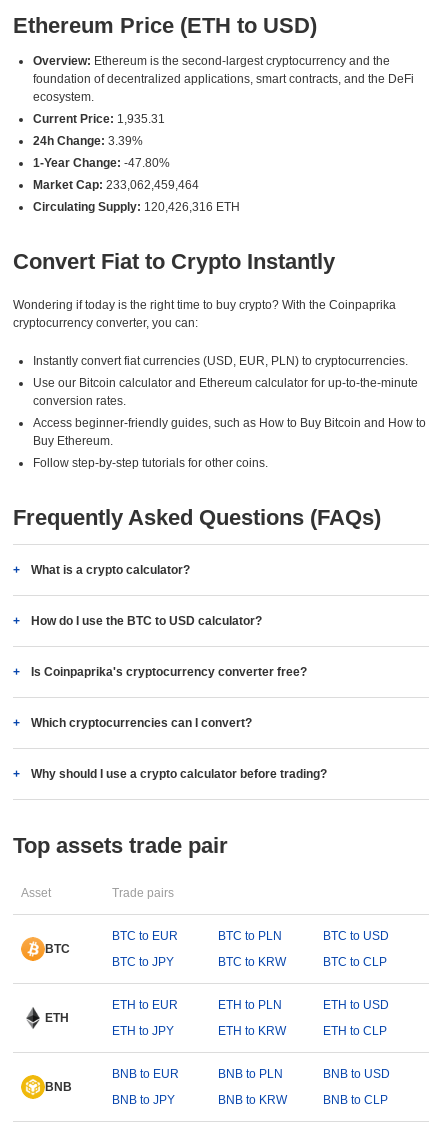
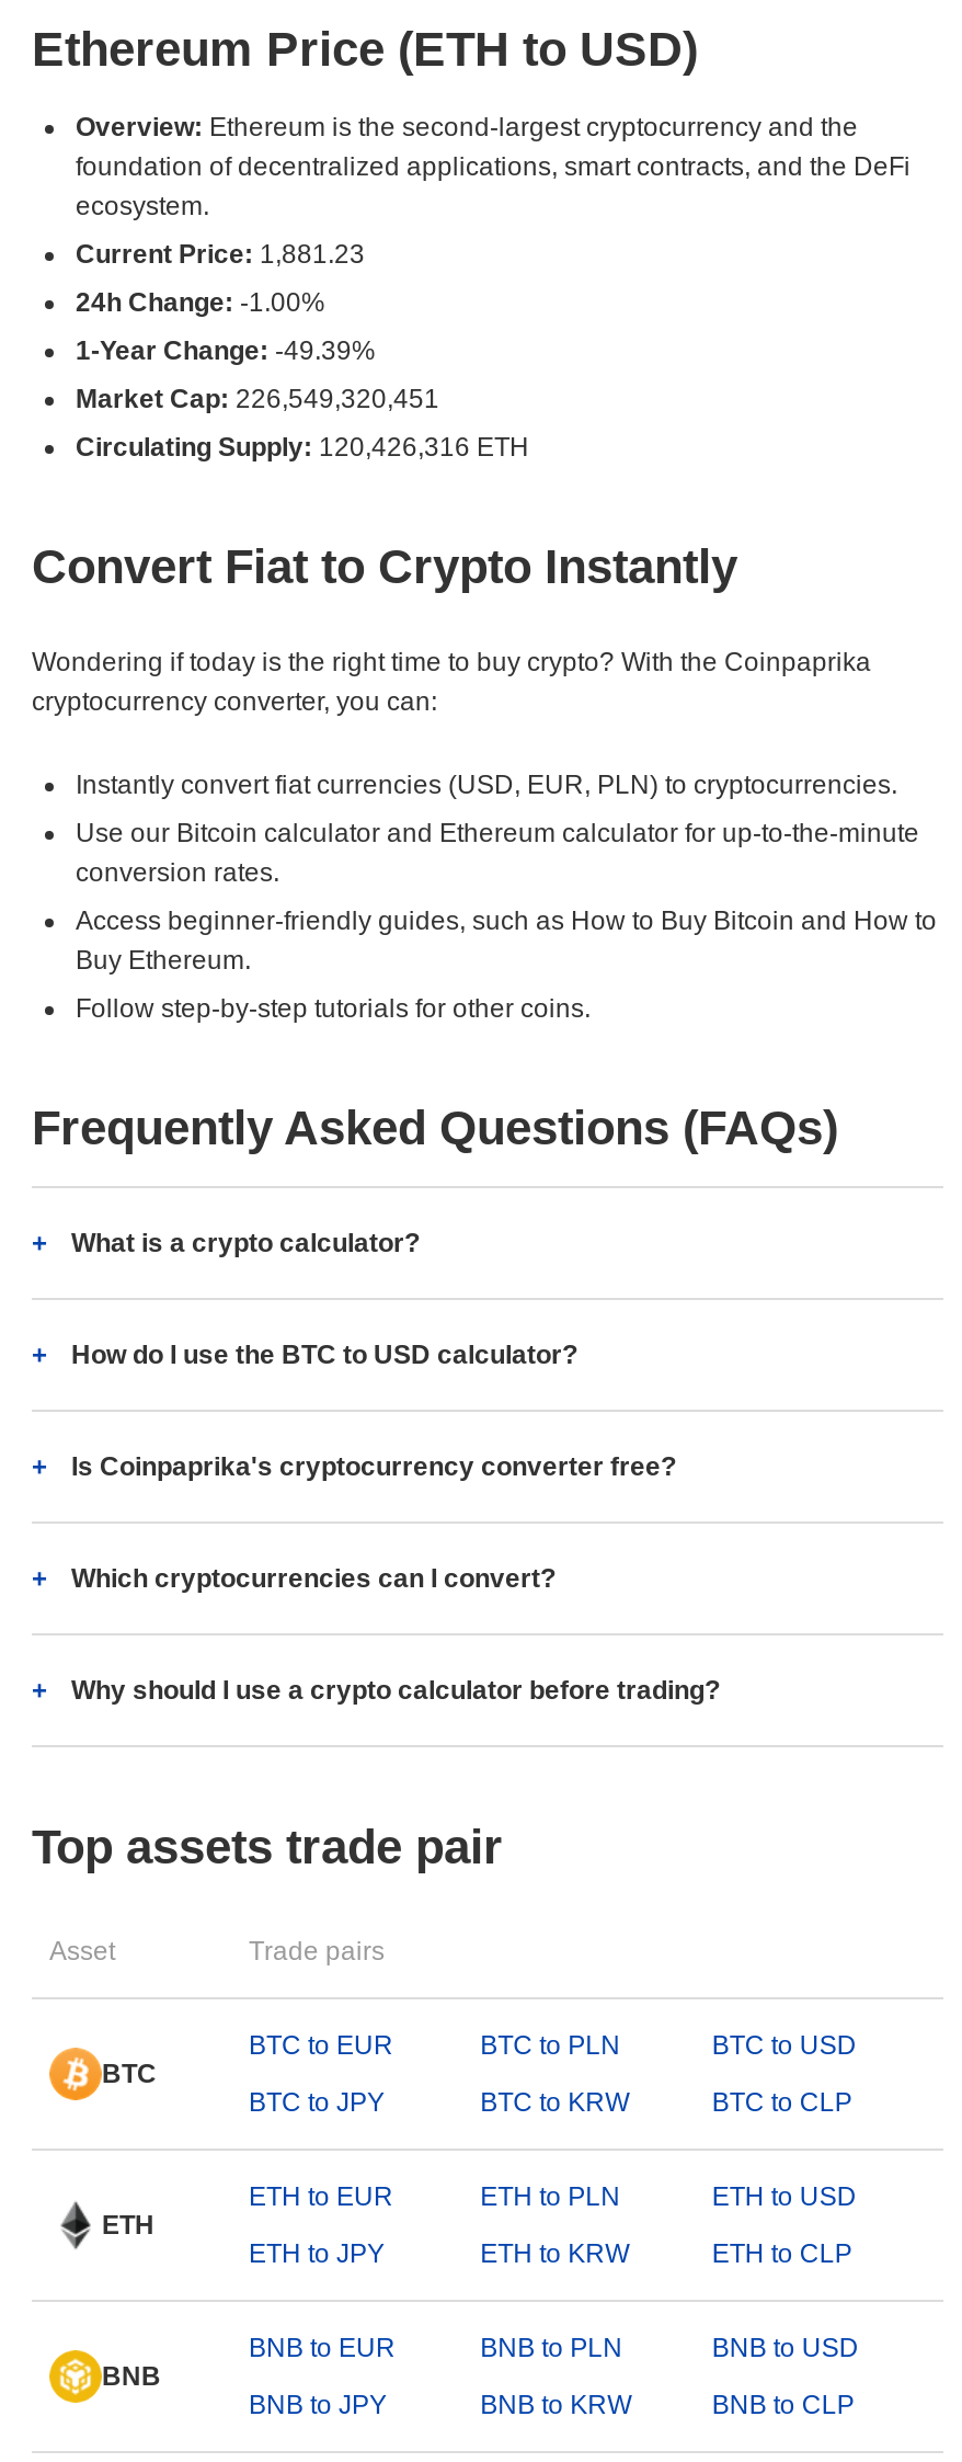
[33,112,165,126] Current Price: 1,935.31 -> [76,239,365,270] Current Price: 1,881.23
[33,134,143,148] 24h Change: 3.39% -> [76,287,325,318] 24h Change: -1.00%
[33,156,170,170] 1-Year Change: -47.80% -> [76,335,376,366] 1-Year Change: -49.39%
[33,178,199,192] Market Cap: 233,062,459,464 -> [76,384,439,414] Market Cap: 226,549,320,451

